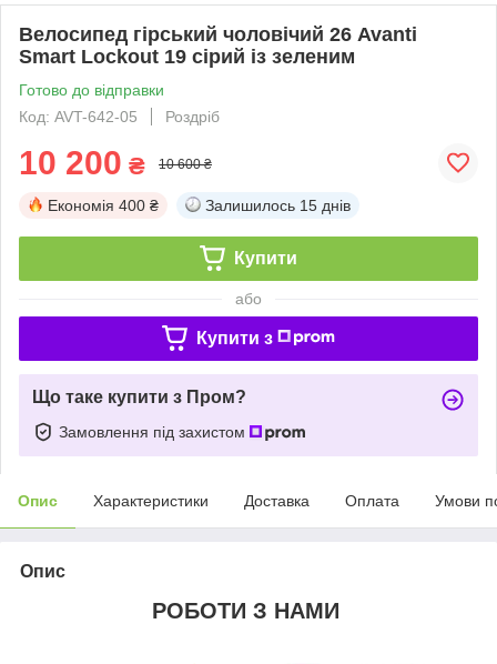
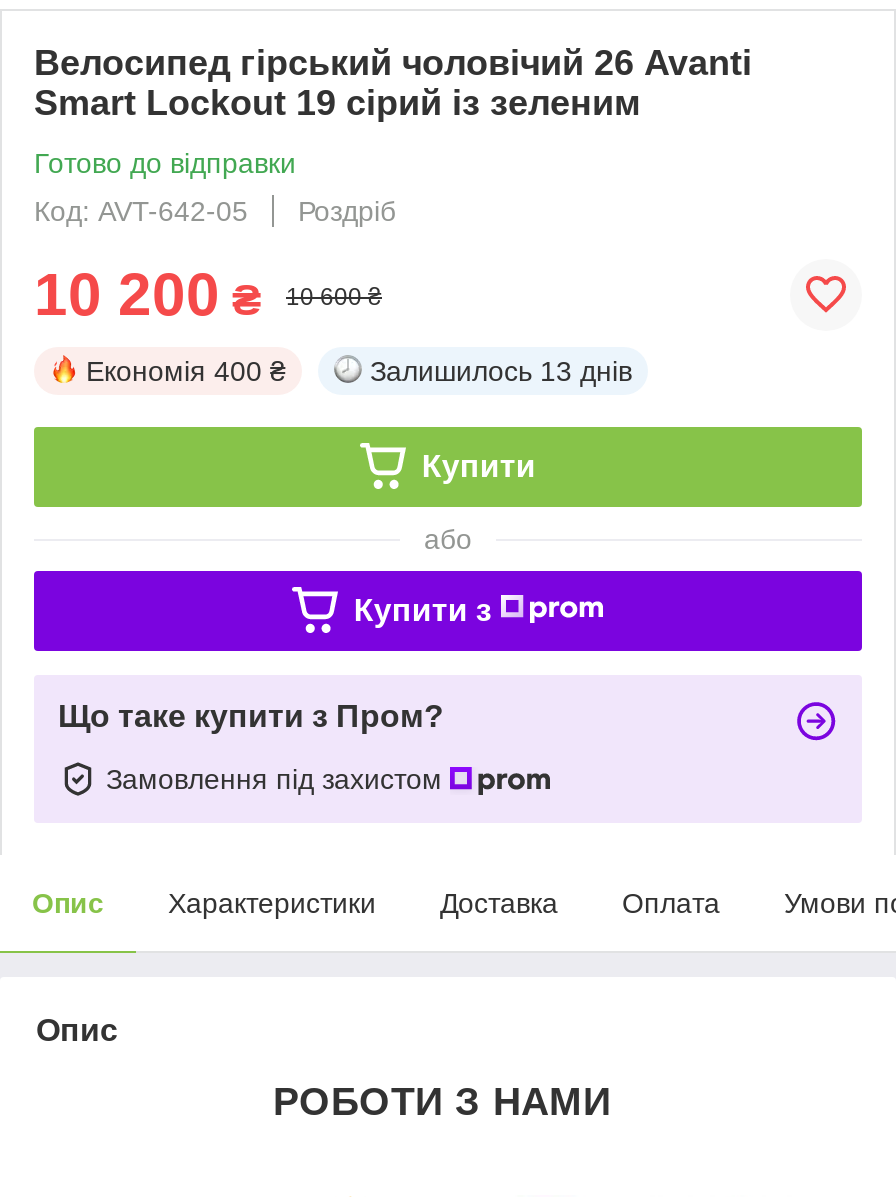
[205,196,351,214] Залишилось 15 днів -> [370,355,632,387] Залишилось 13 днів

